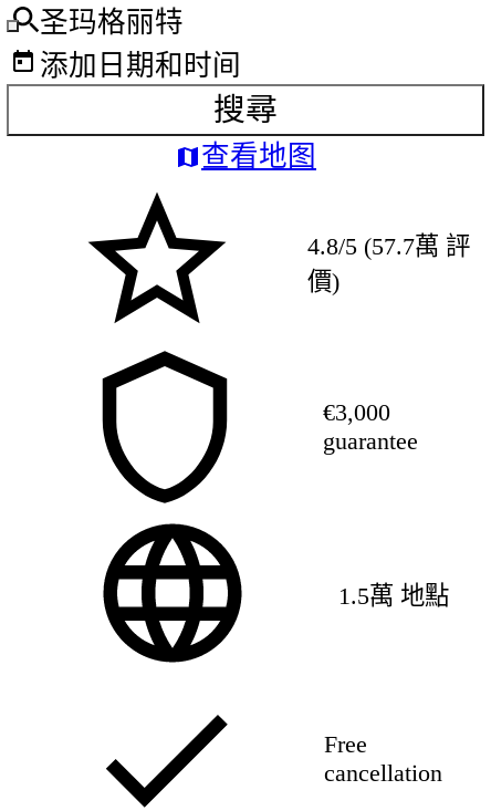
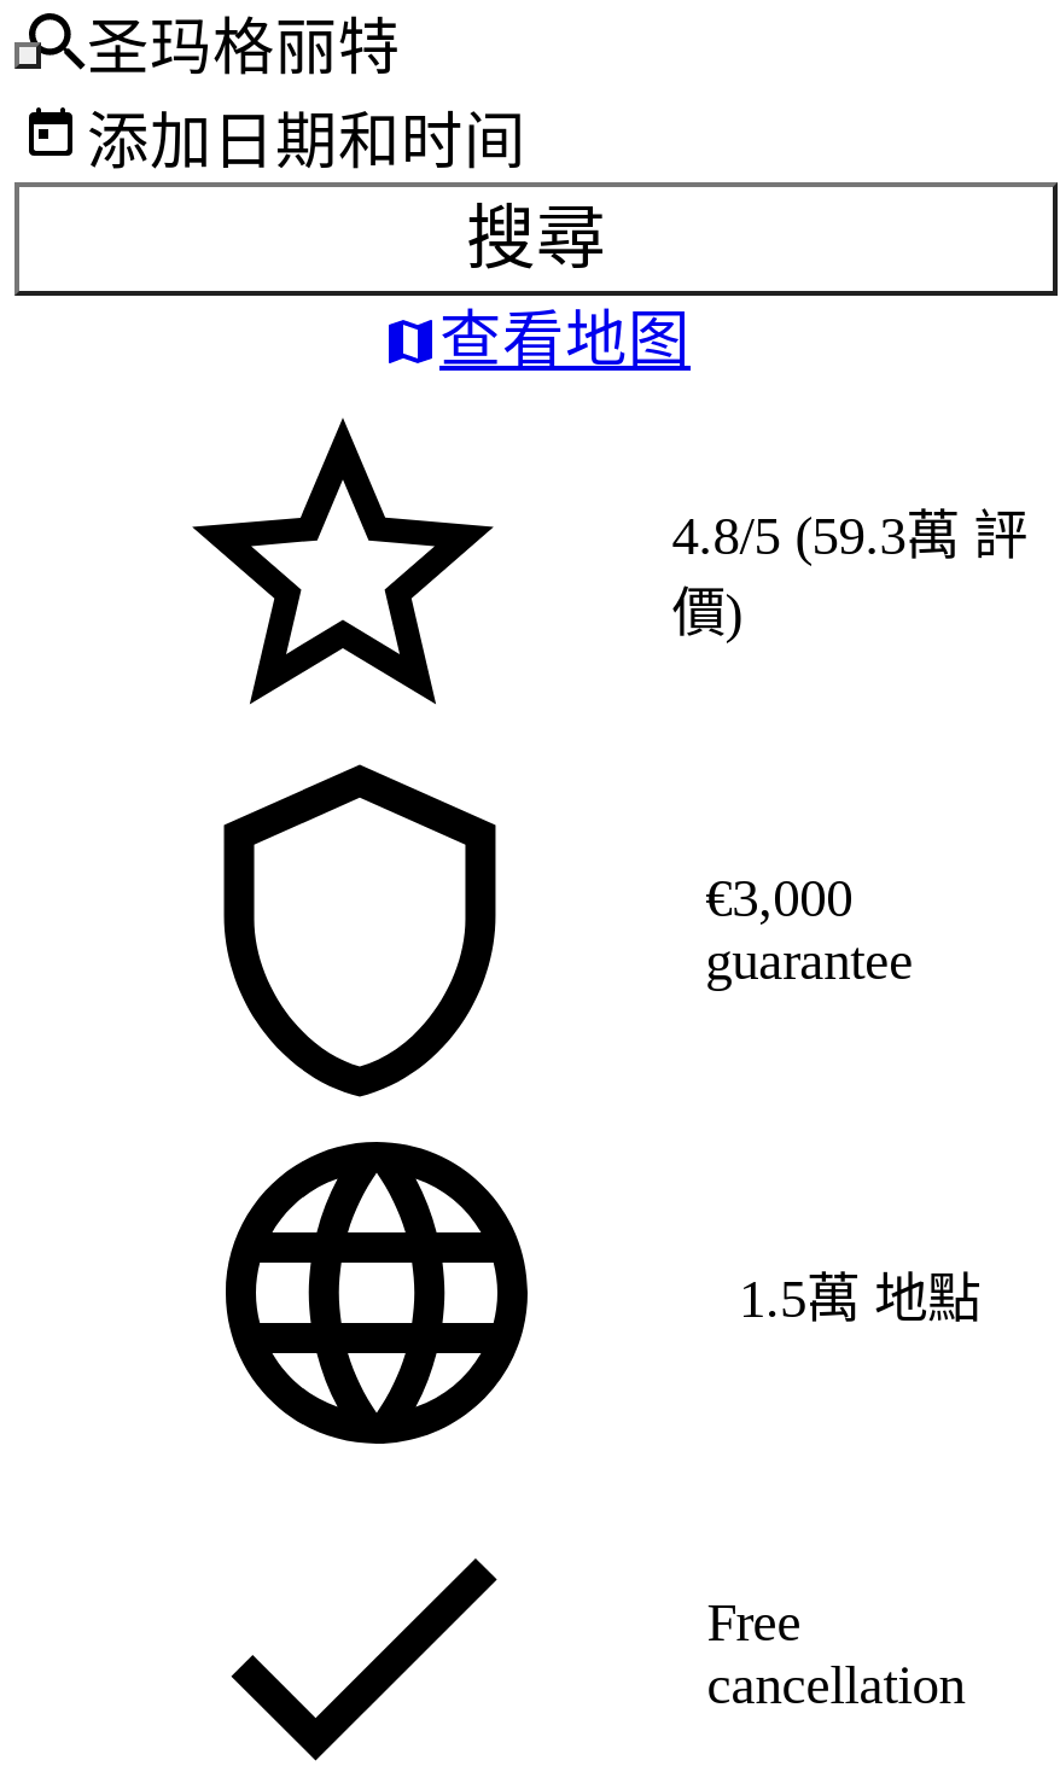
[308,233,470,260] 4.8/5 (57.7萬 評 -> [672,507,1027,567] 4.8/5 (59.3萬 評

